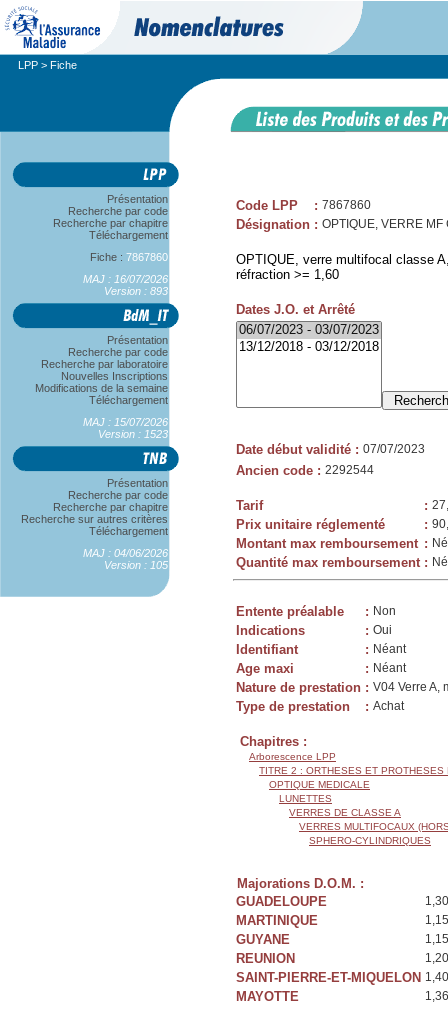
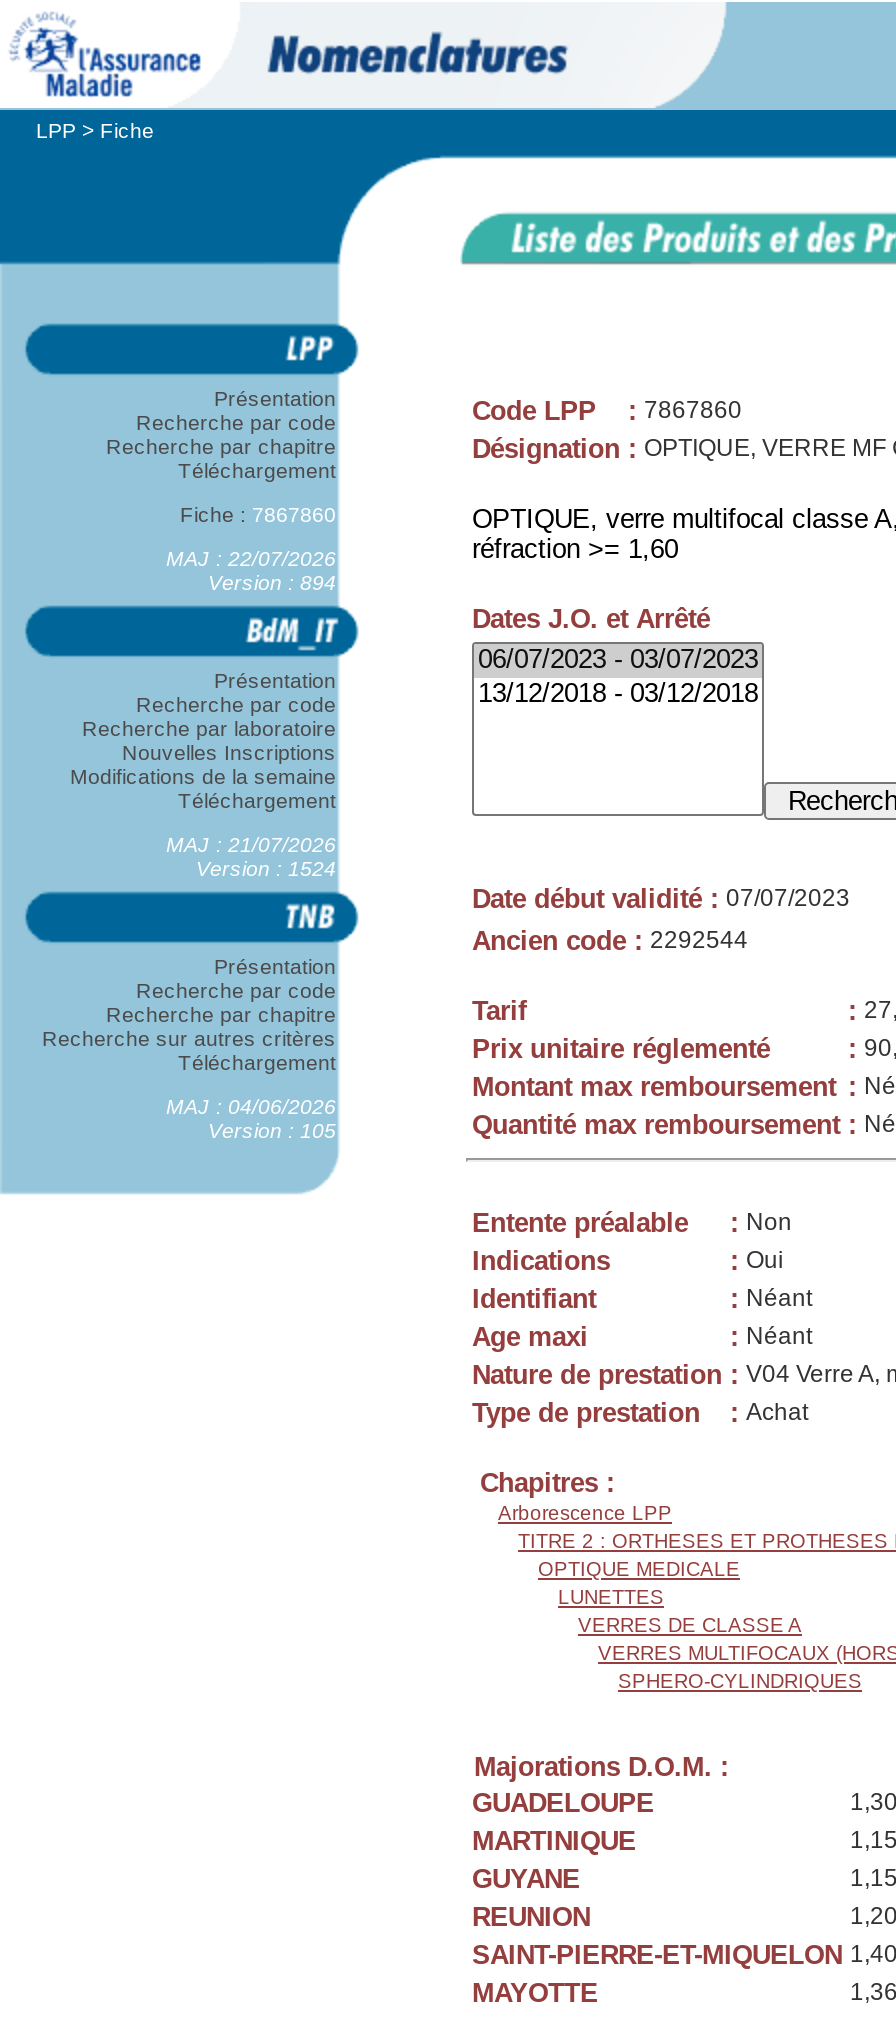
[83,273,168,285] MAJ : 16/07/2026 -> [166,546,336,570] MAJ : 22/07/2026
[104,285,168,297] Version : 893 -> [208,570,336,594] Version : 894
[83,416,168,428] MAJ : 15/07/2026 -> [166,832,336,856] MAJ : 21/07/2026
[98,428,168,440] Version : 1523 -> [196,856,336,880] Version : 1524

